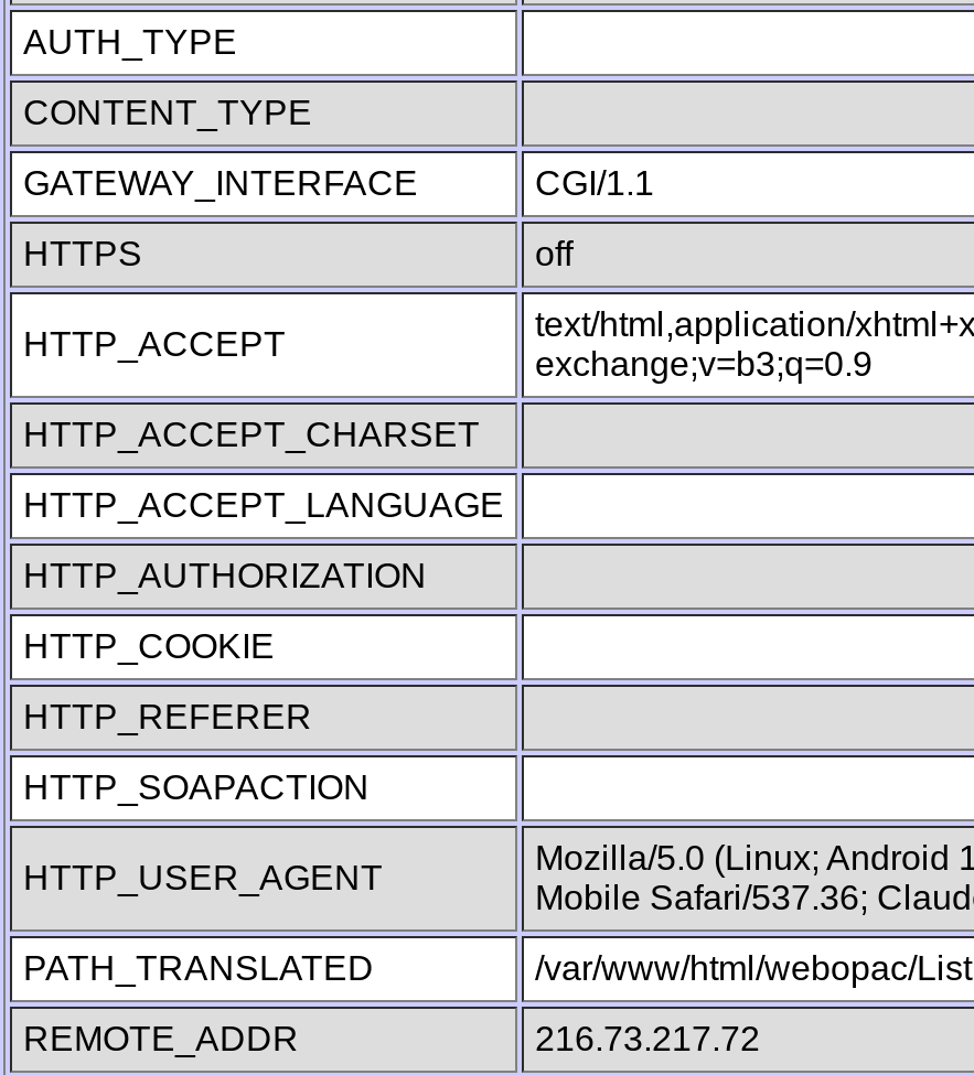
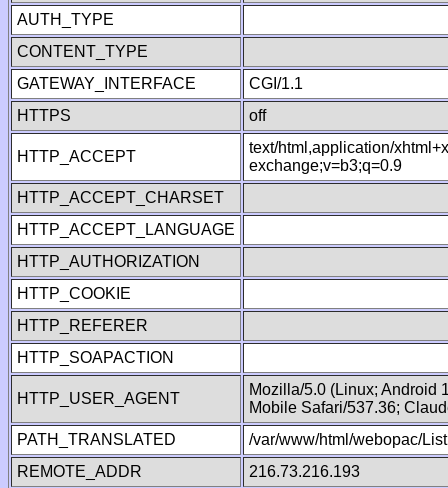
[535,1020,760,1057] 216.73.217.72 -> [249,463,360,480] 216.73.216.193

